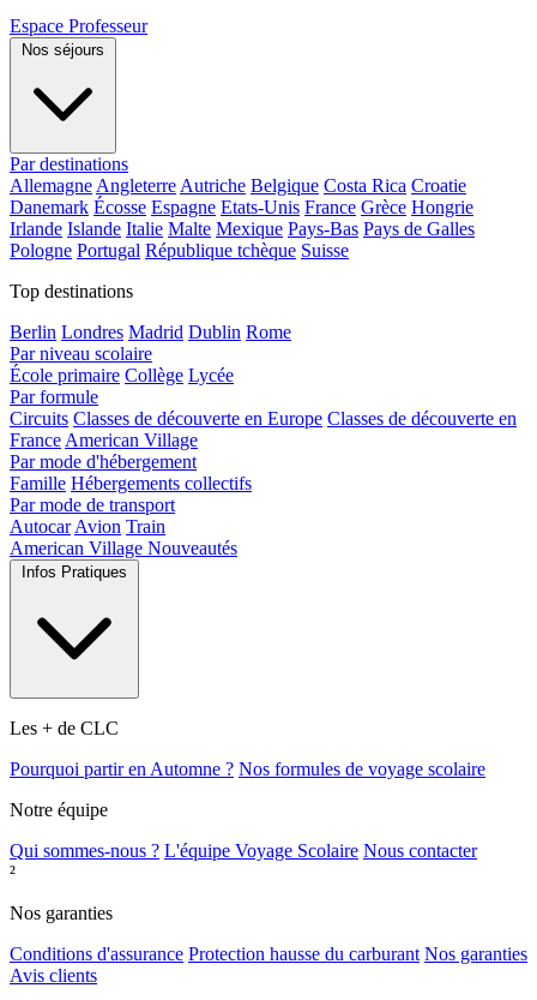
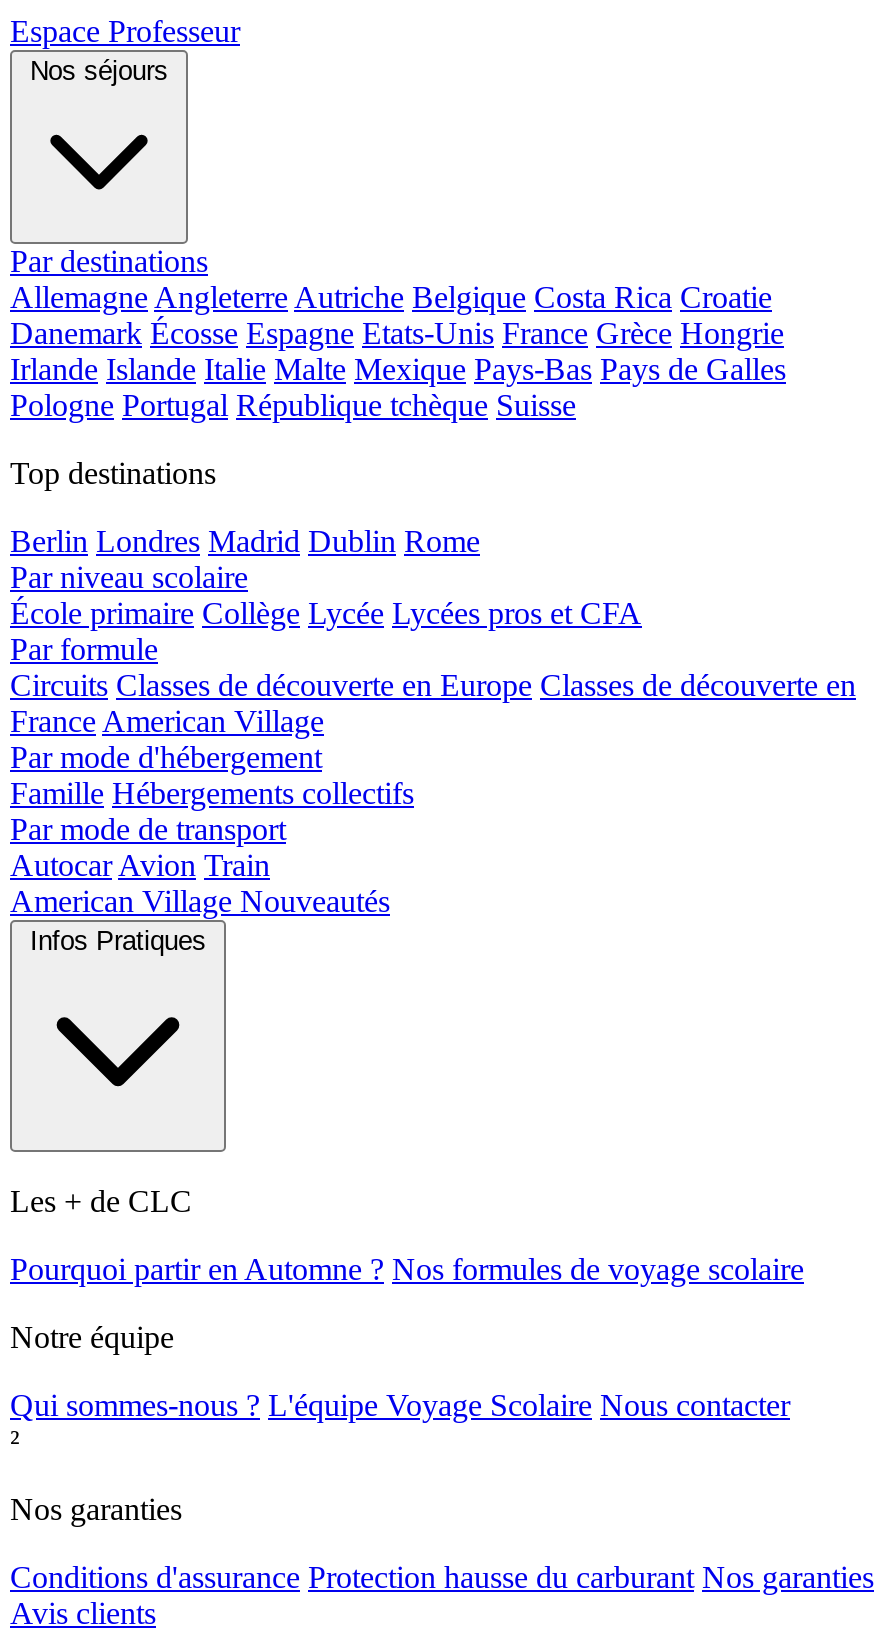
[10,365,234,386] École primaire Collège Lycée -> [10,597,642,631] École primaire Collège Lycée Lycées pros et CFA

